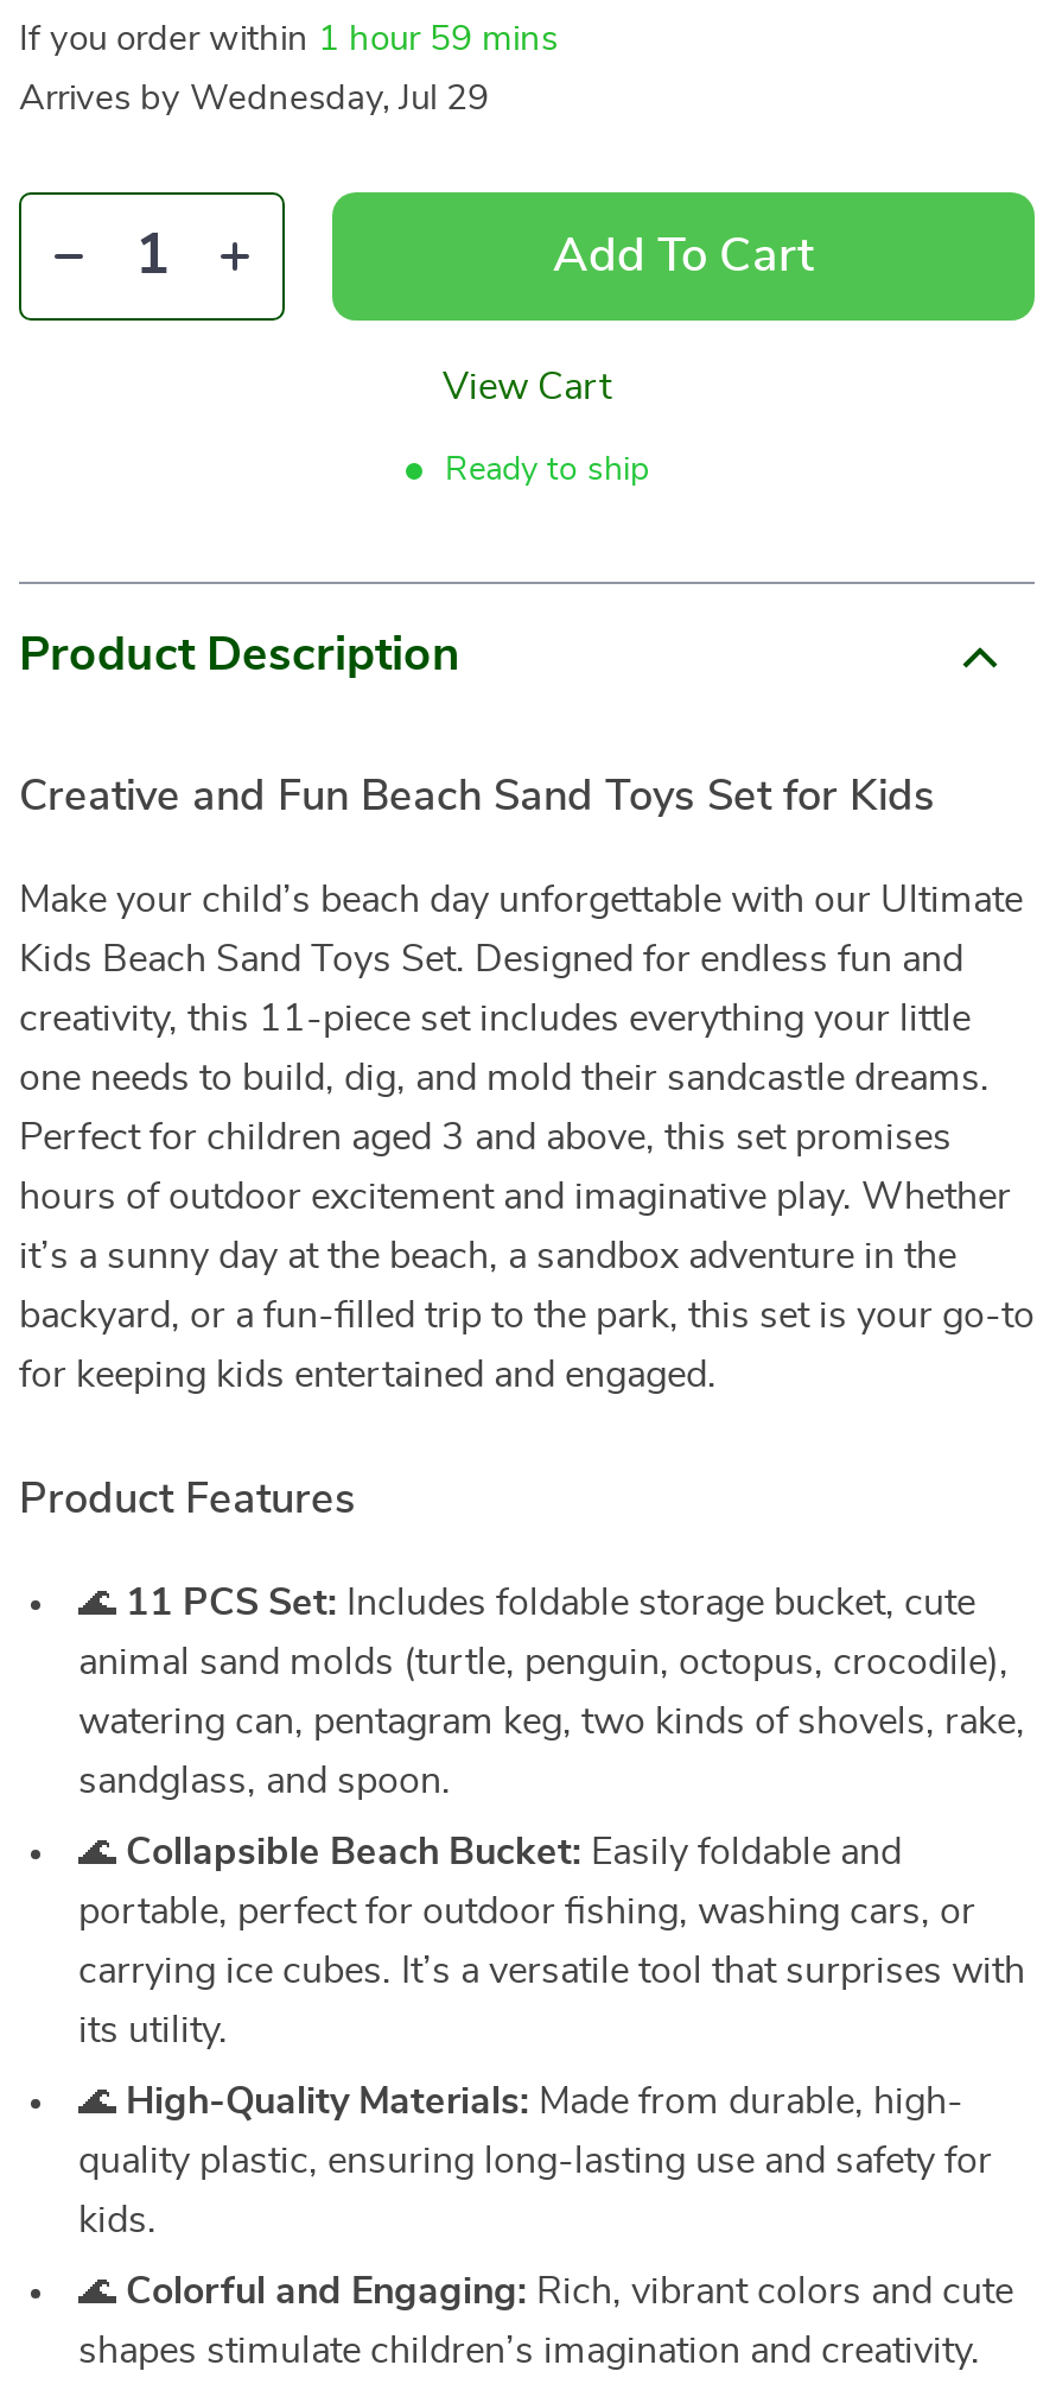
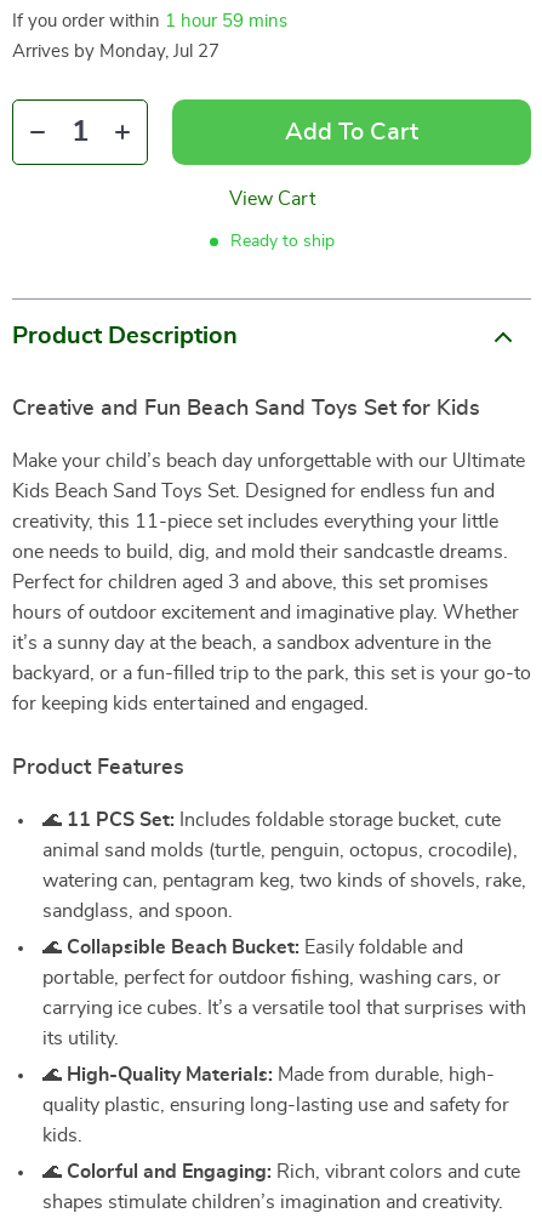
[19,81,489,116] Arrives by Wednesday, Jul 29 -> [12,42,219,61] Arrives by Monday, Jul 27

